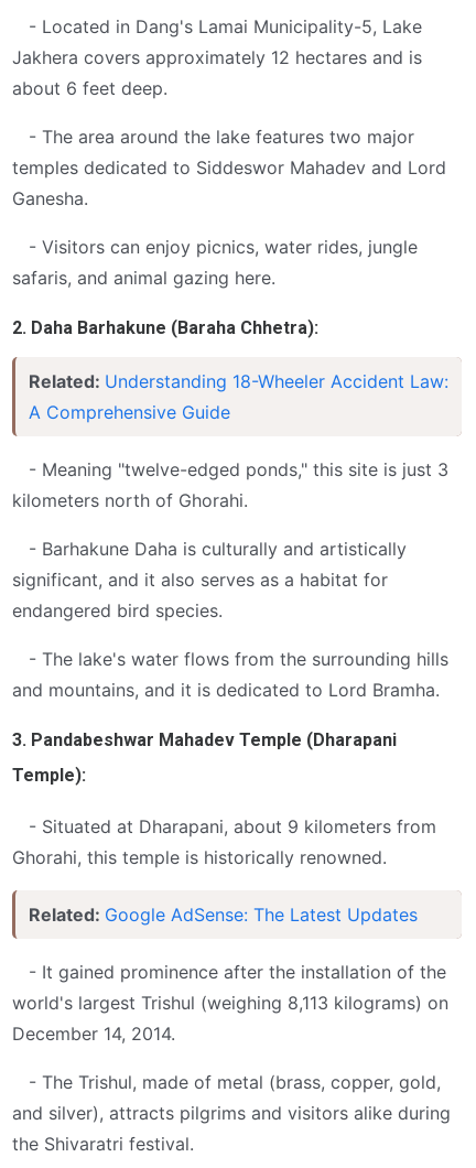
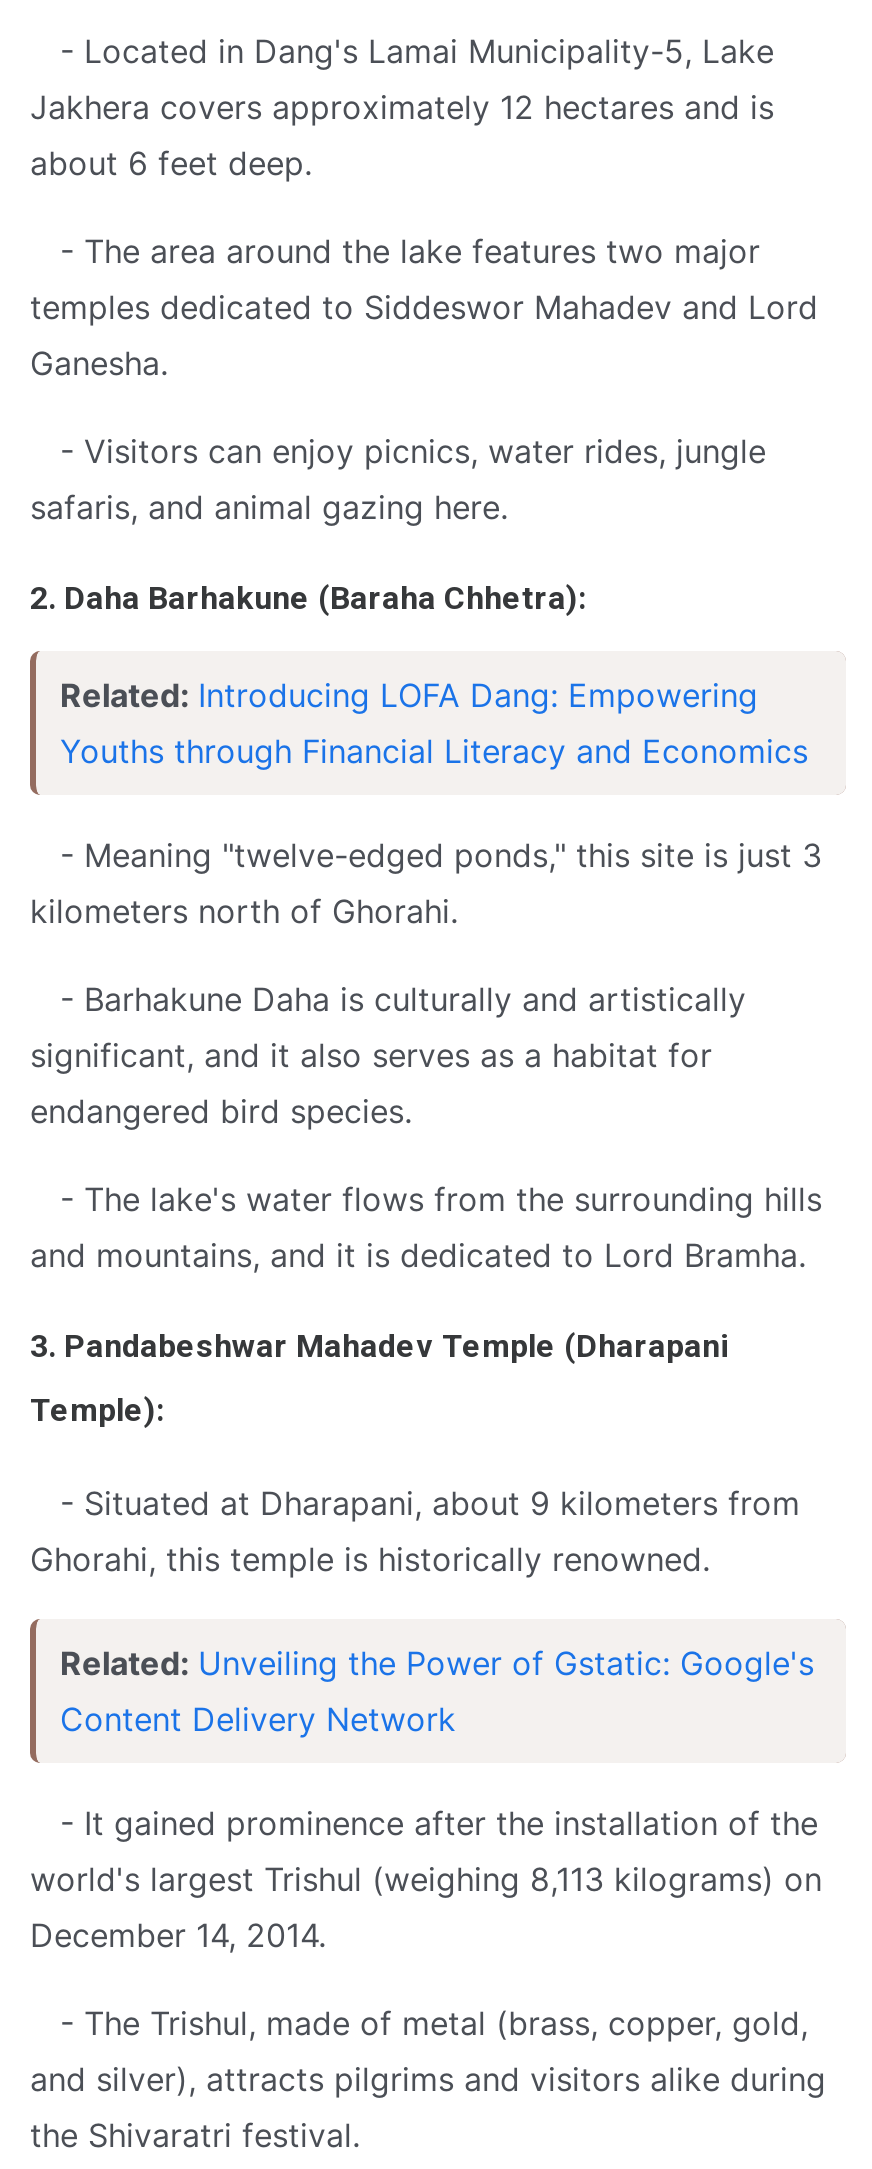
[29,371,448,424] Related: Understanding 18-Wheeler Accident Law: | A Comprehensive Guide -> [60,676,808,772] Related: Introducing LOFA Dang: Empowering | Youths through Financial Literacy and Economics
[29,904,418,926] Related: Google AdSense: The Latest Updates -> [60,1644,814,1740] Related: Unveiling the Power of Gstatic: Google's | Content Delivery Network

